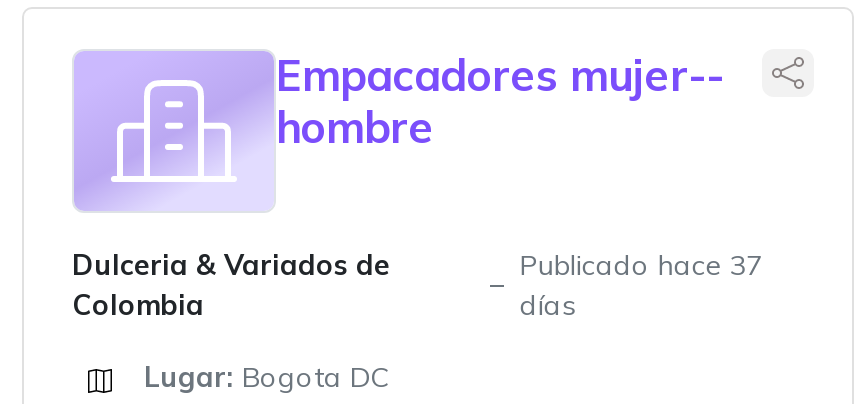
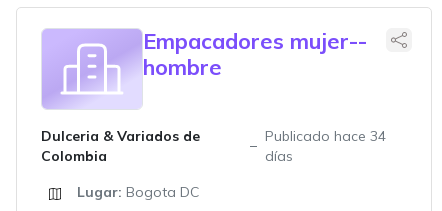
[520,247,762,283] Publicado hace 37 -> [265,127,386,145] Publicado hace 34

